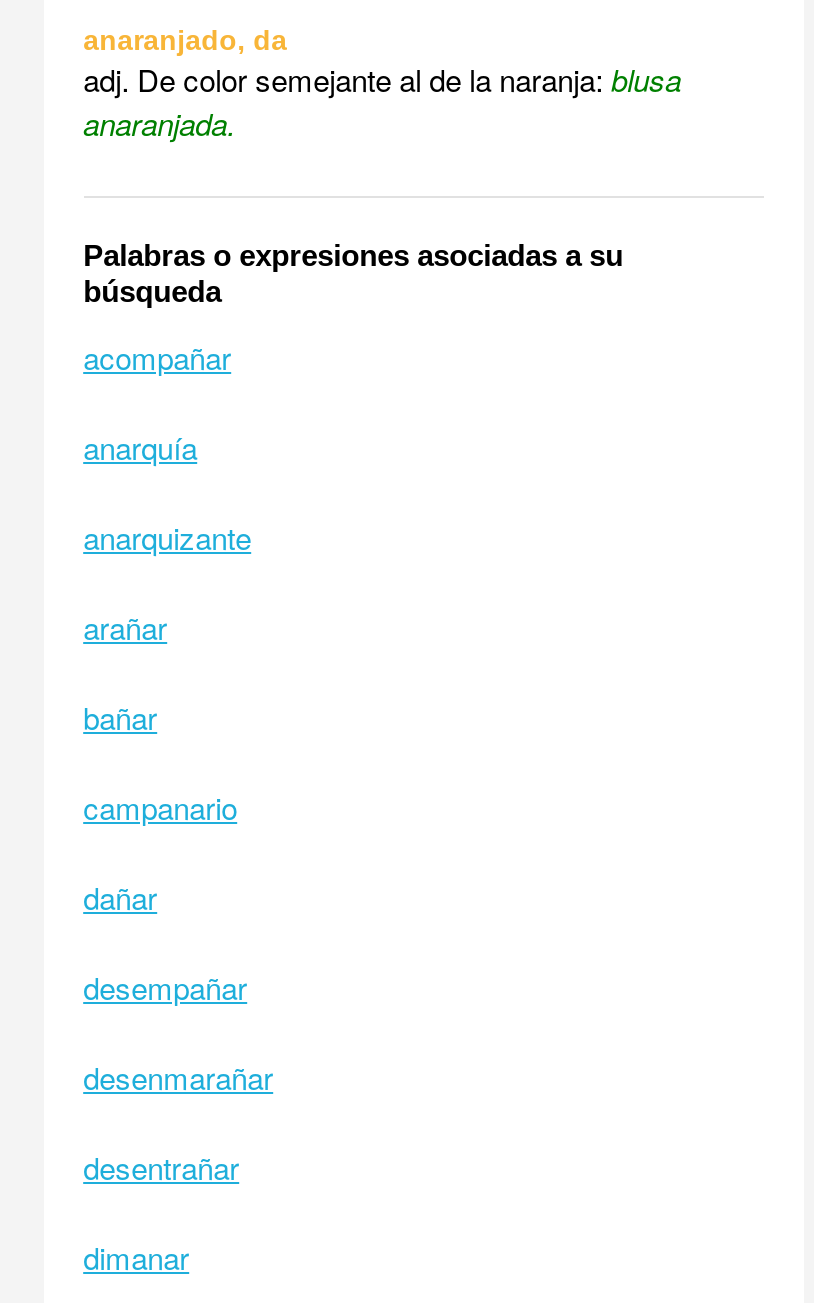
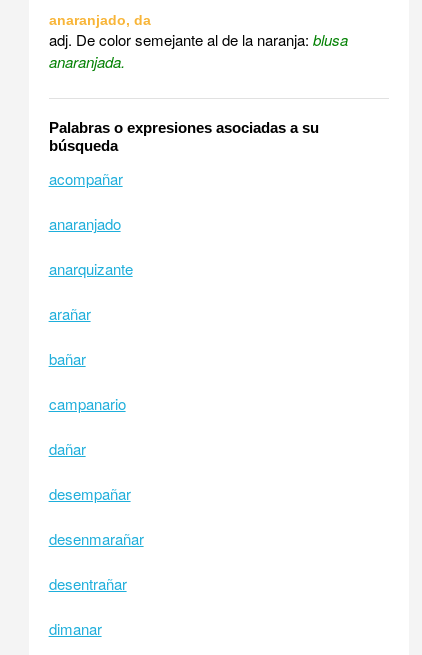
[83,425,197,467] anarquía -> [49,213,121,234] anaranjado

